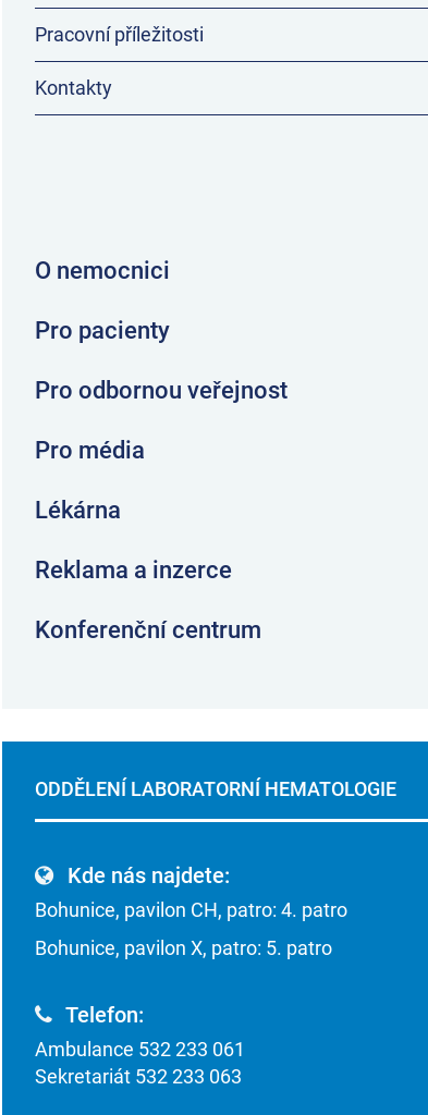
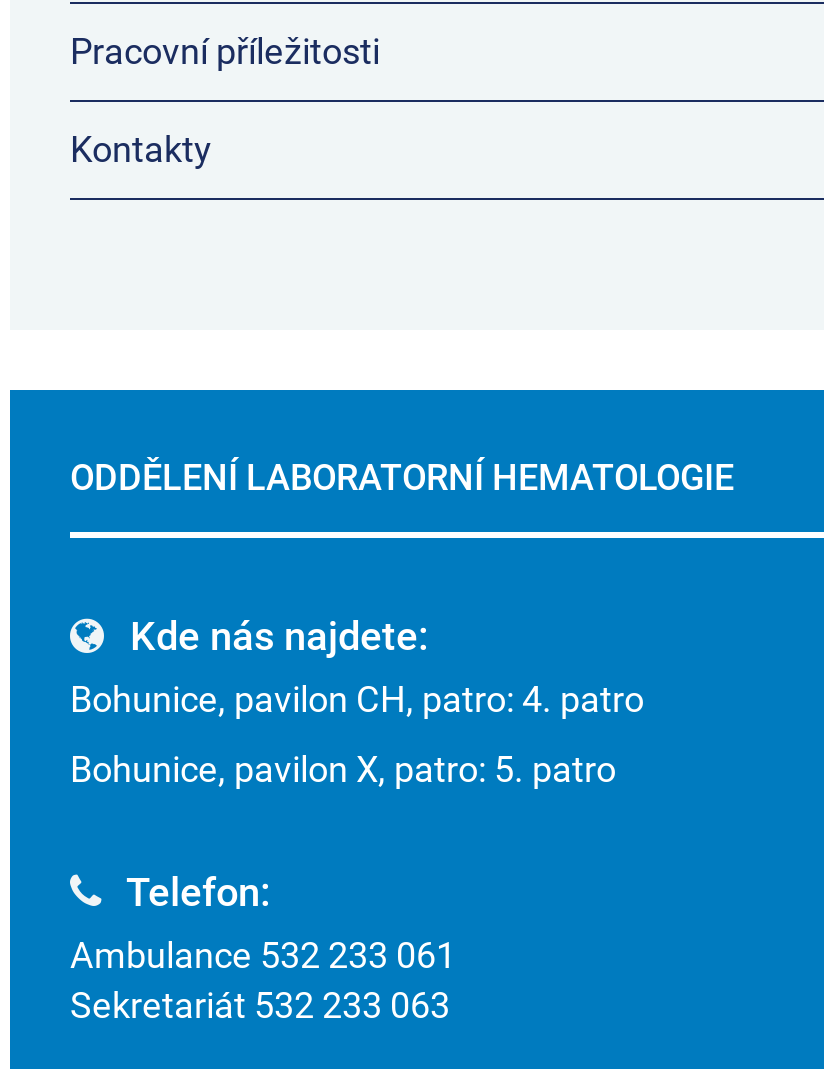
[35,257,288,643] O nemocnici | Pro pacienty | Pro odbornou veřejnost | Pro média | Lékárna | Reklama a inzerce | Konferenční centrum -> none

